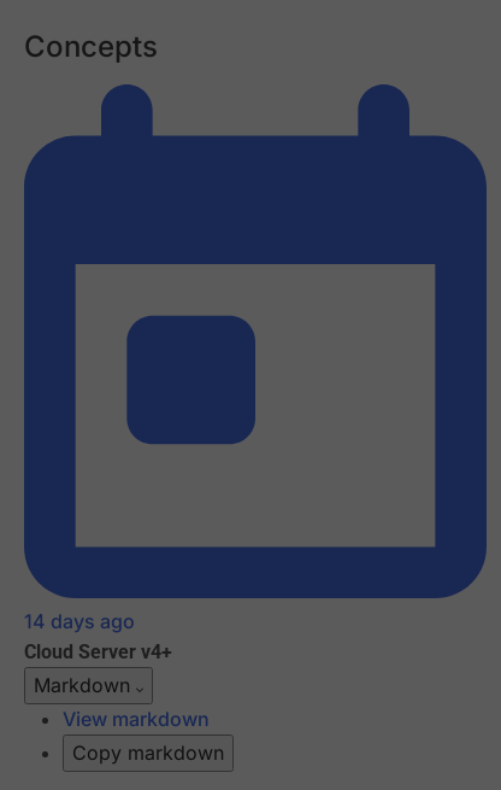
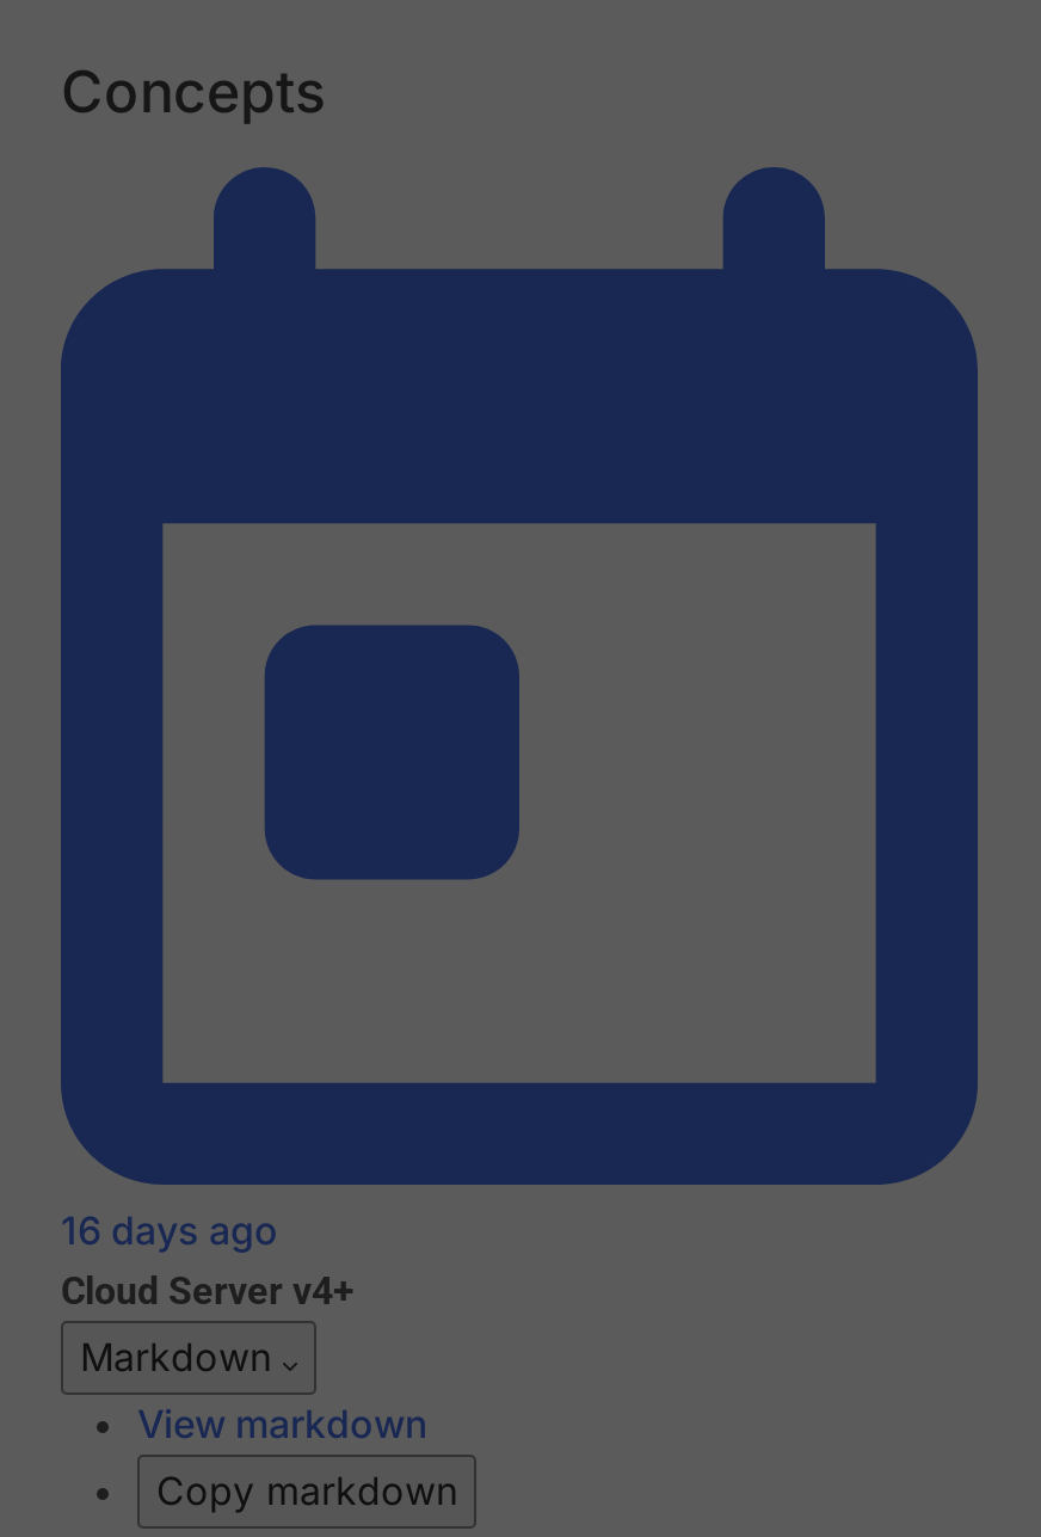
[24,610,135,634] 14 days ago -> [61,1207,278,1255] 16 days ago

